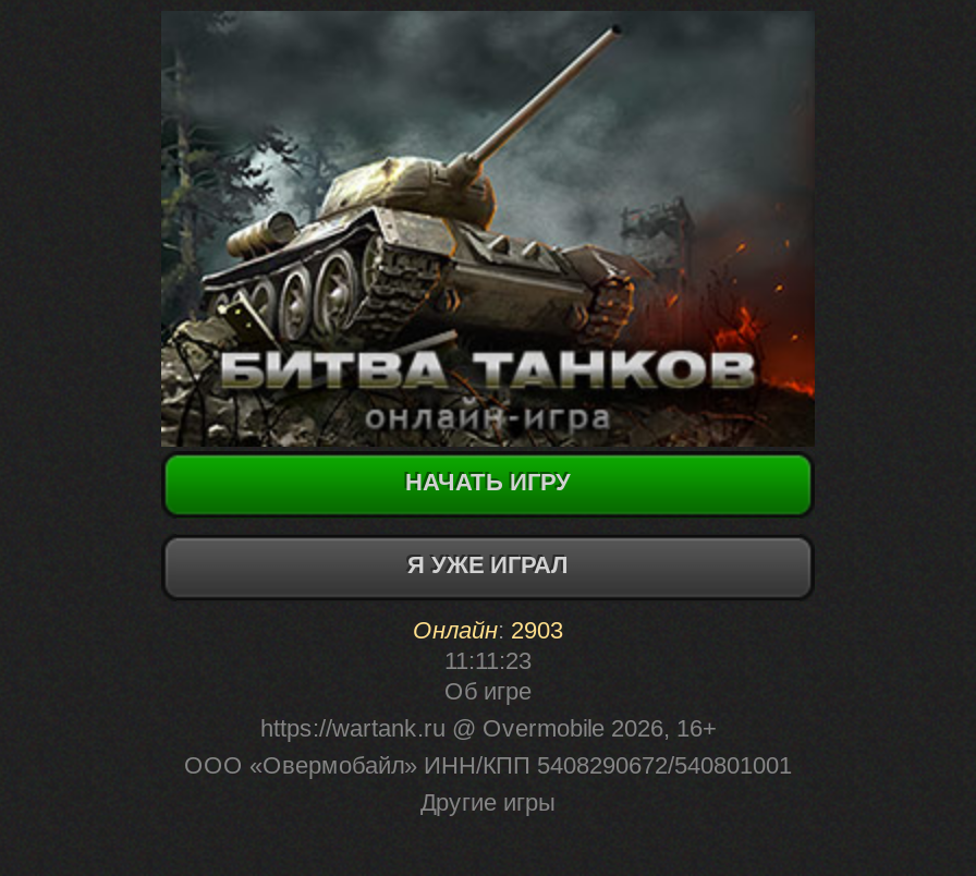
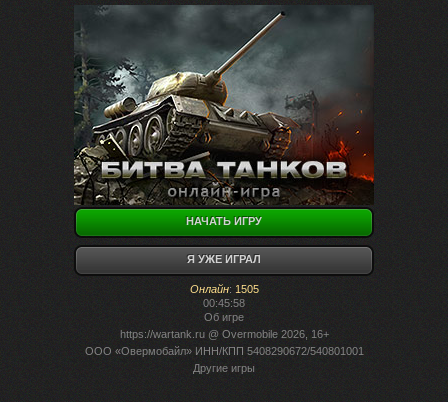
[413,617,563,643] Онлайн: 2903 -> [189,283,258,295] Онлайн: 1505
[444,647,532,673] 11:11:23 -> [203,297,245,309] 00:45:58

